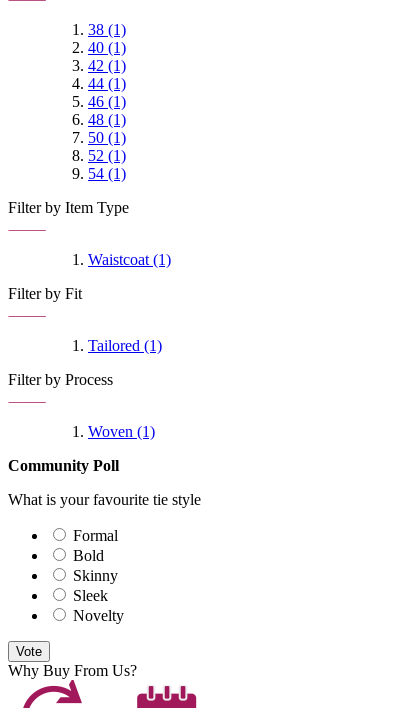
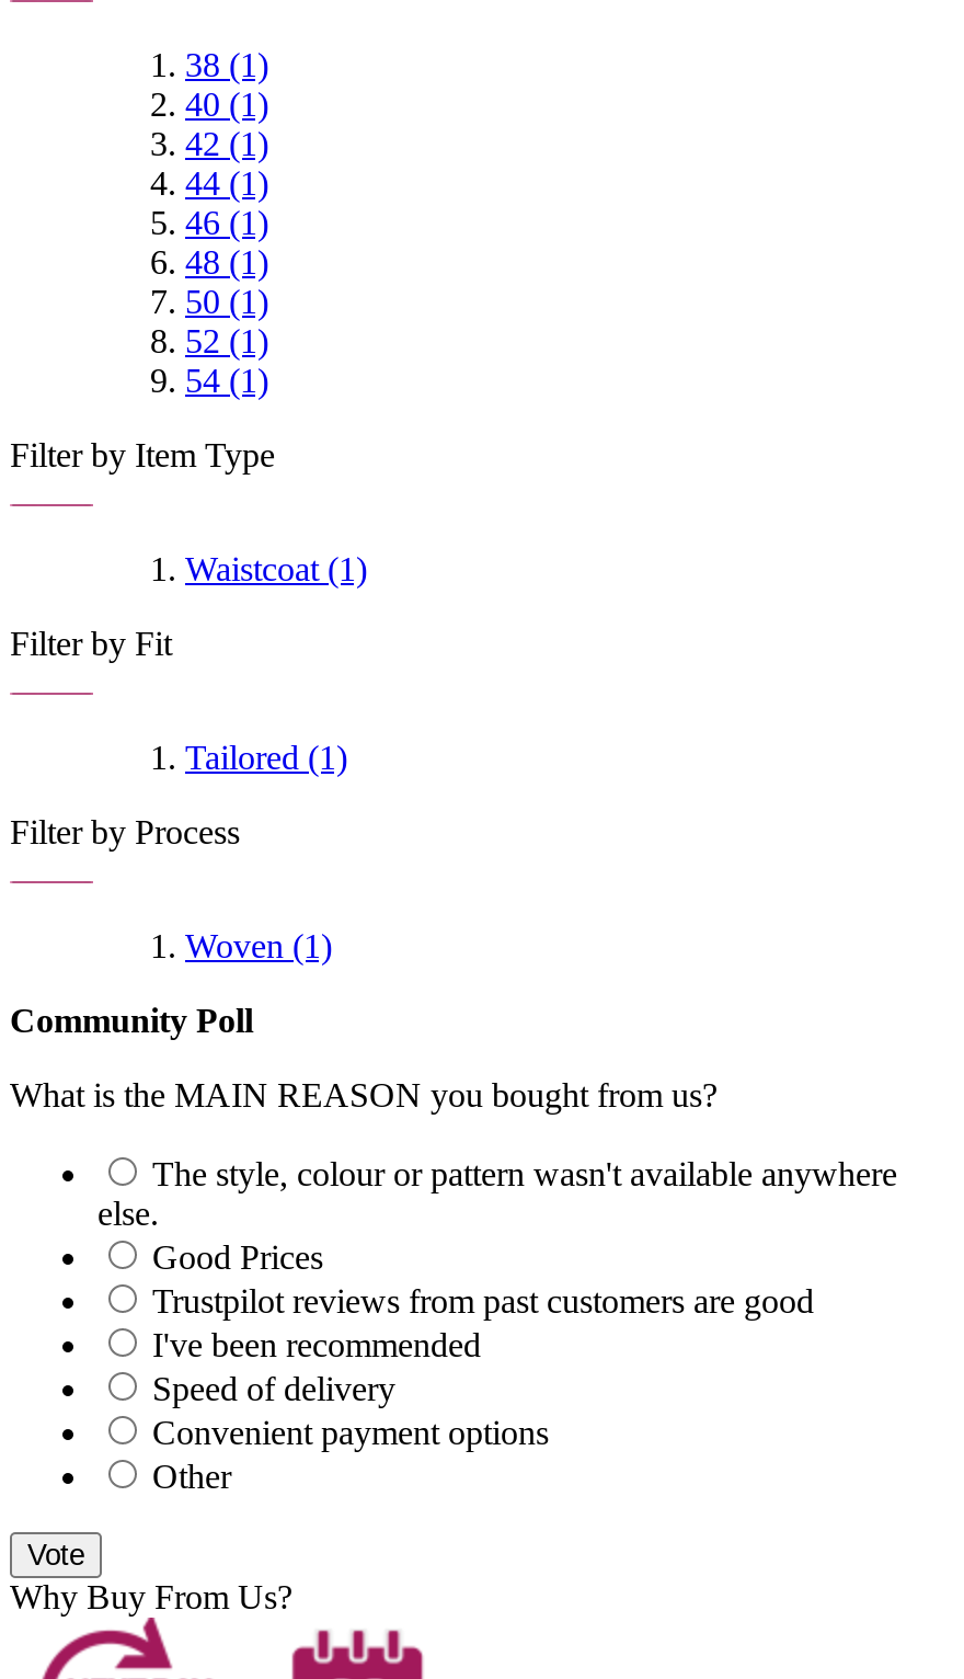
[8,491,201,508] What is your favourite tie style -> [10,1076,718,1114] What is the MAIN REASON you bought from us?
[73,527,124,624] Formal | Bold | Skinny | Sleek | Novelty -> [97,1155,897,1495] The style, colour or pattern wasn't available anywhere | else. | Good Prices | Trustpilot reviews from past customers are good | I've been recommended | Speed of delivery | Convenient payment options | Other

